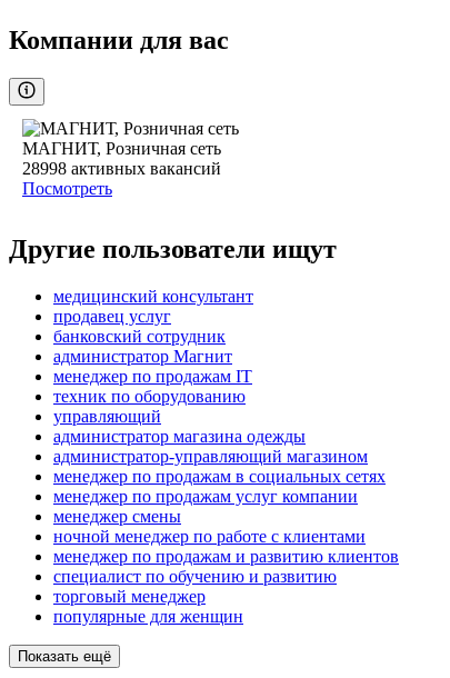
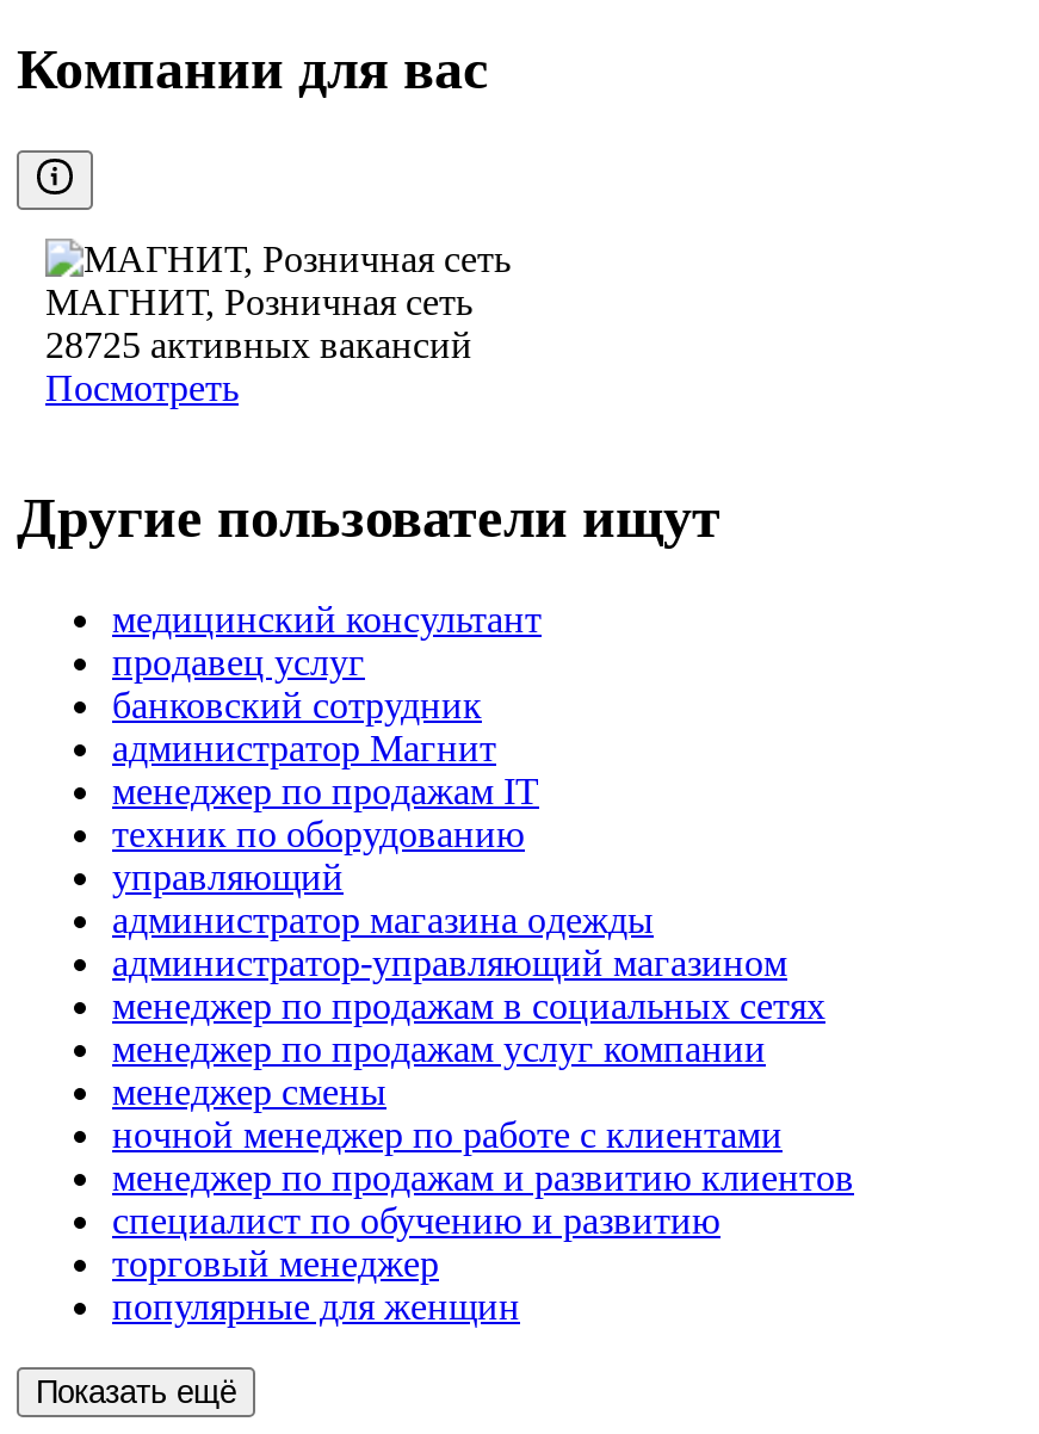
[22,159,221,178] 28998 активных вакансий -> [45,325,472,366] 28725 активных вакансий

